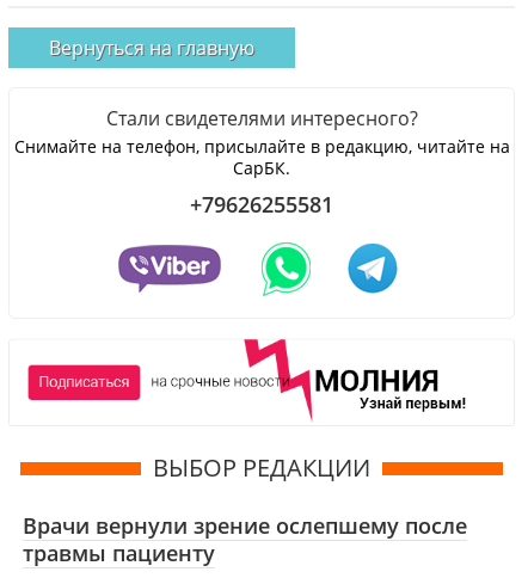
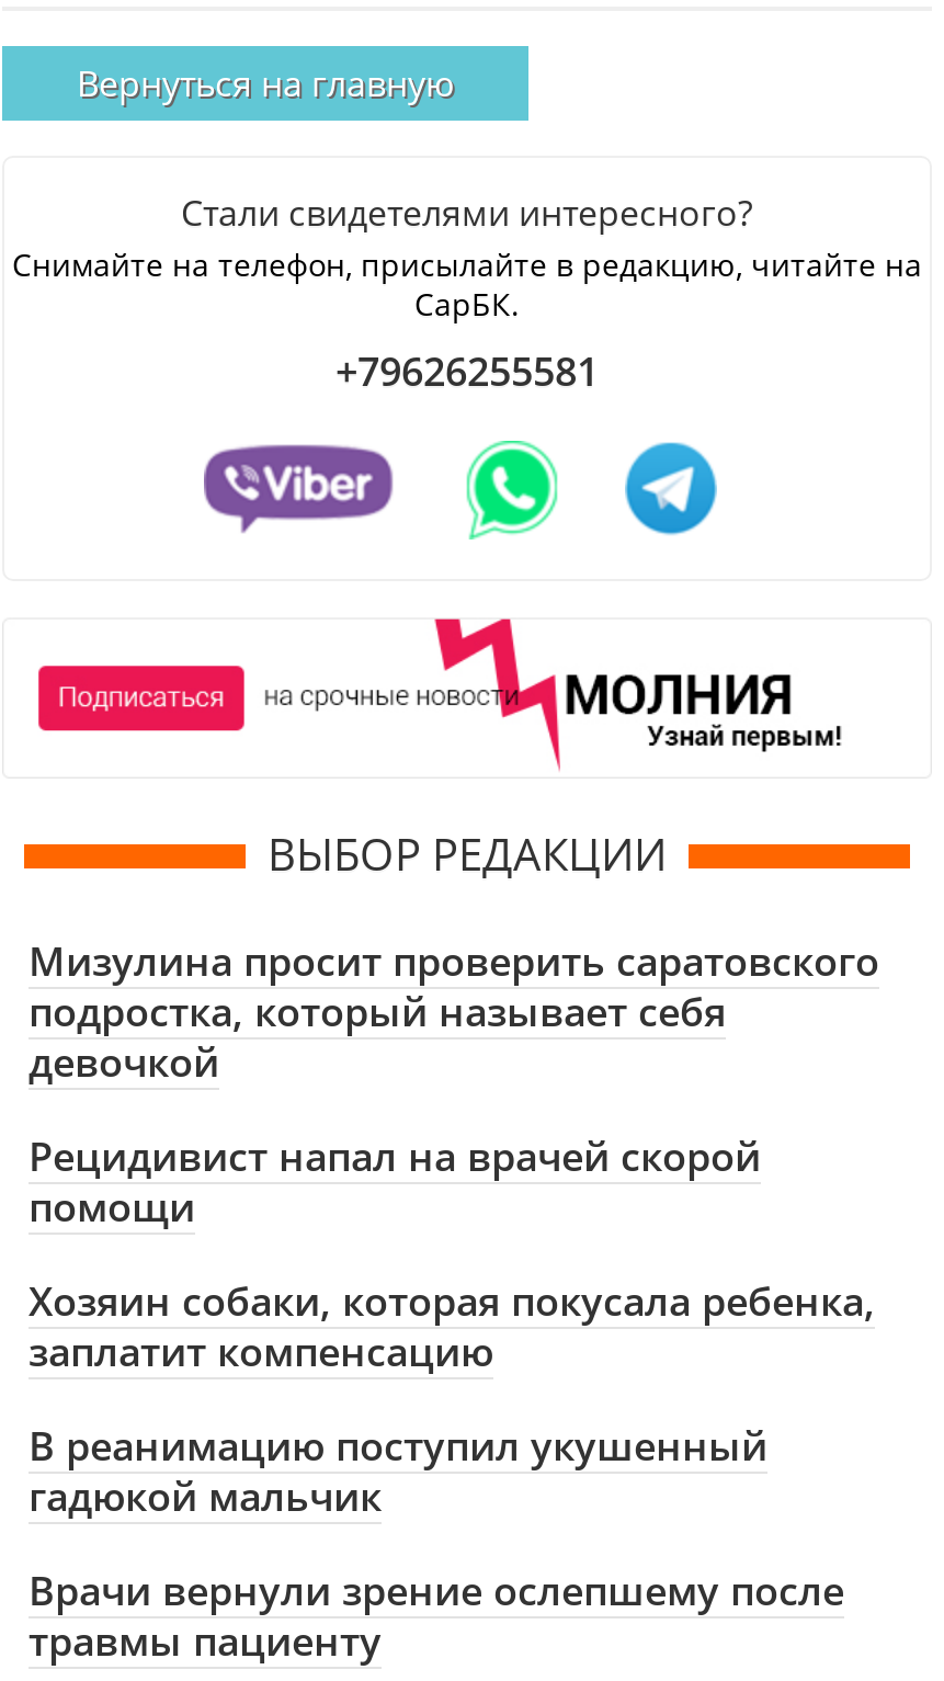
none -> [29,935,879,1522] Мизулина просит проверить саратовского | подростка, который называет себя | девочкой | Рецидивист напал на врачей скорой | помощи | Хозяин собаки, которая покусала ребенка, | заплатит компенсацию | В реанимацию поступил укушенный | гадюкой мальчик

